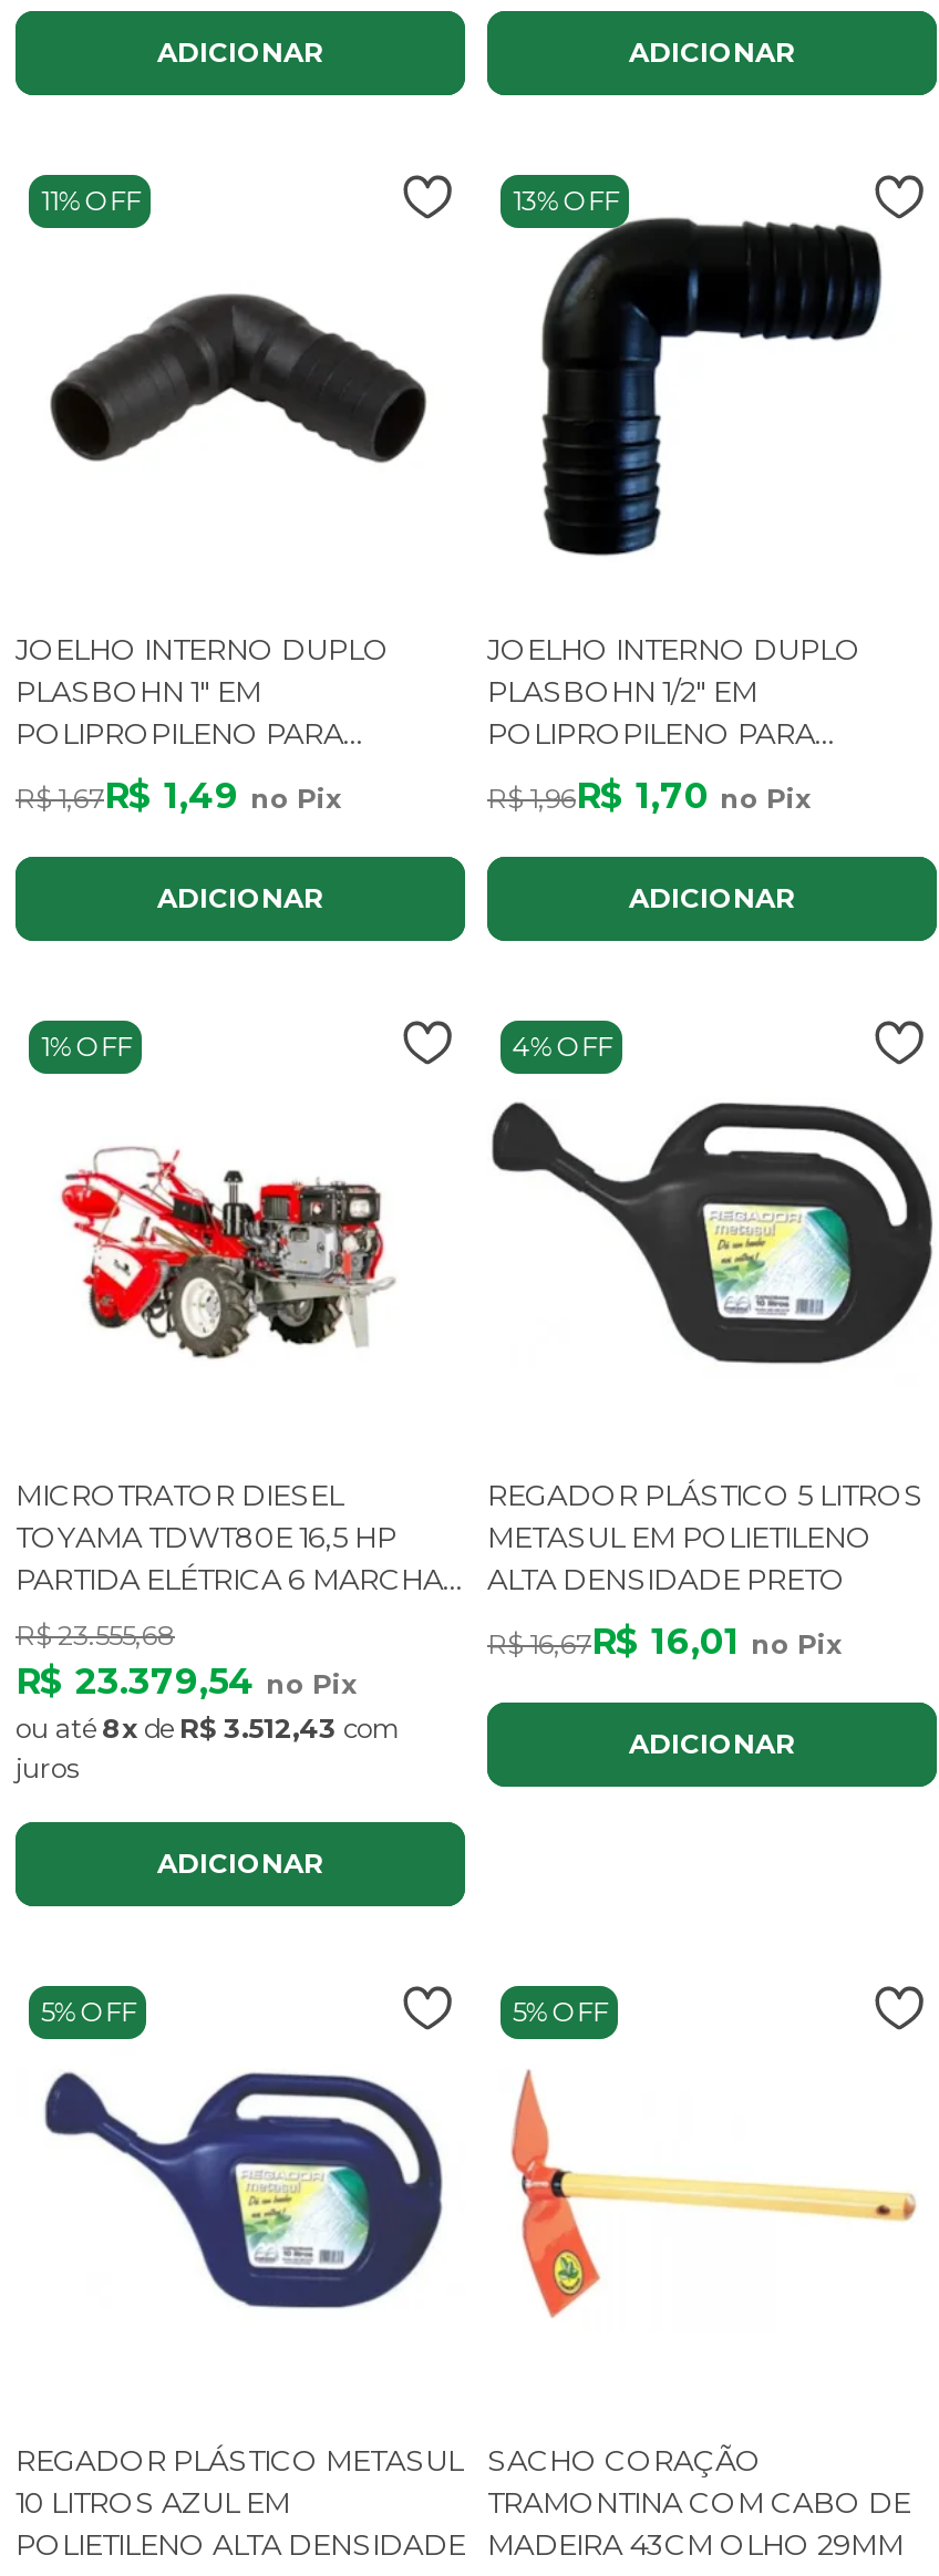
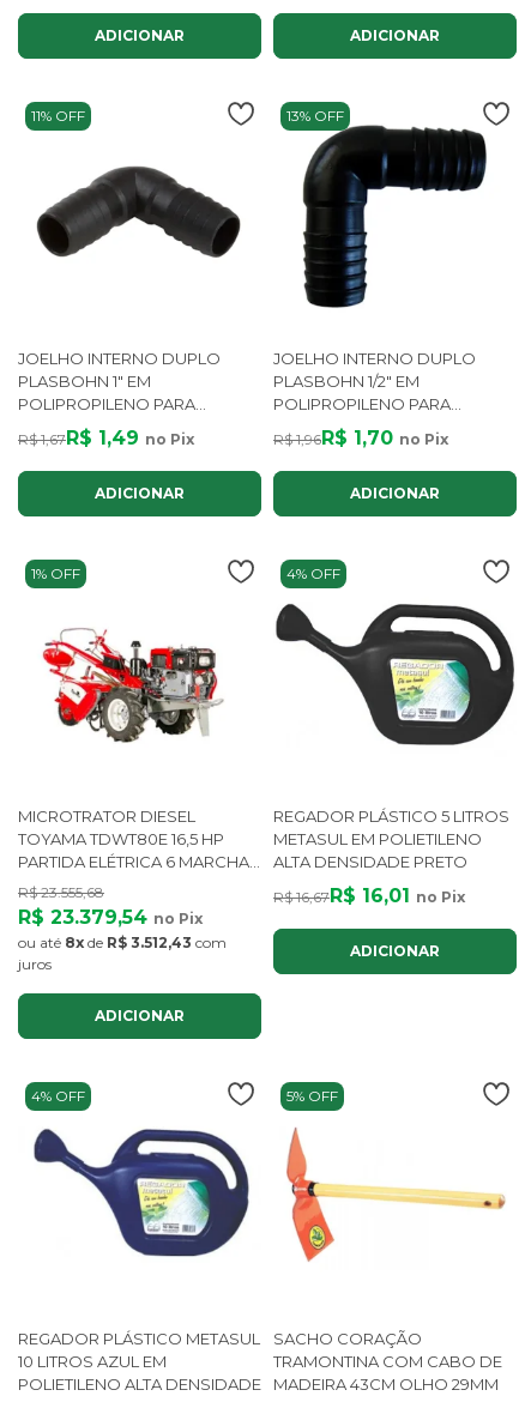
[41,1996,136,2029] 5% OFF -> [32,1087,86,1105] 4% OFF

